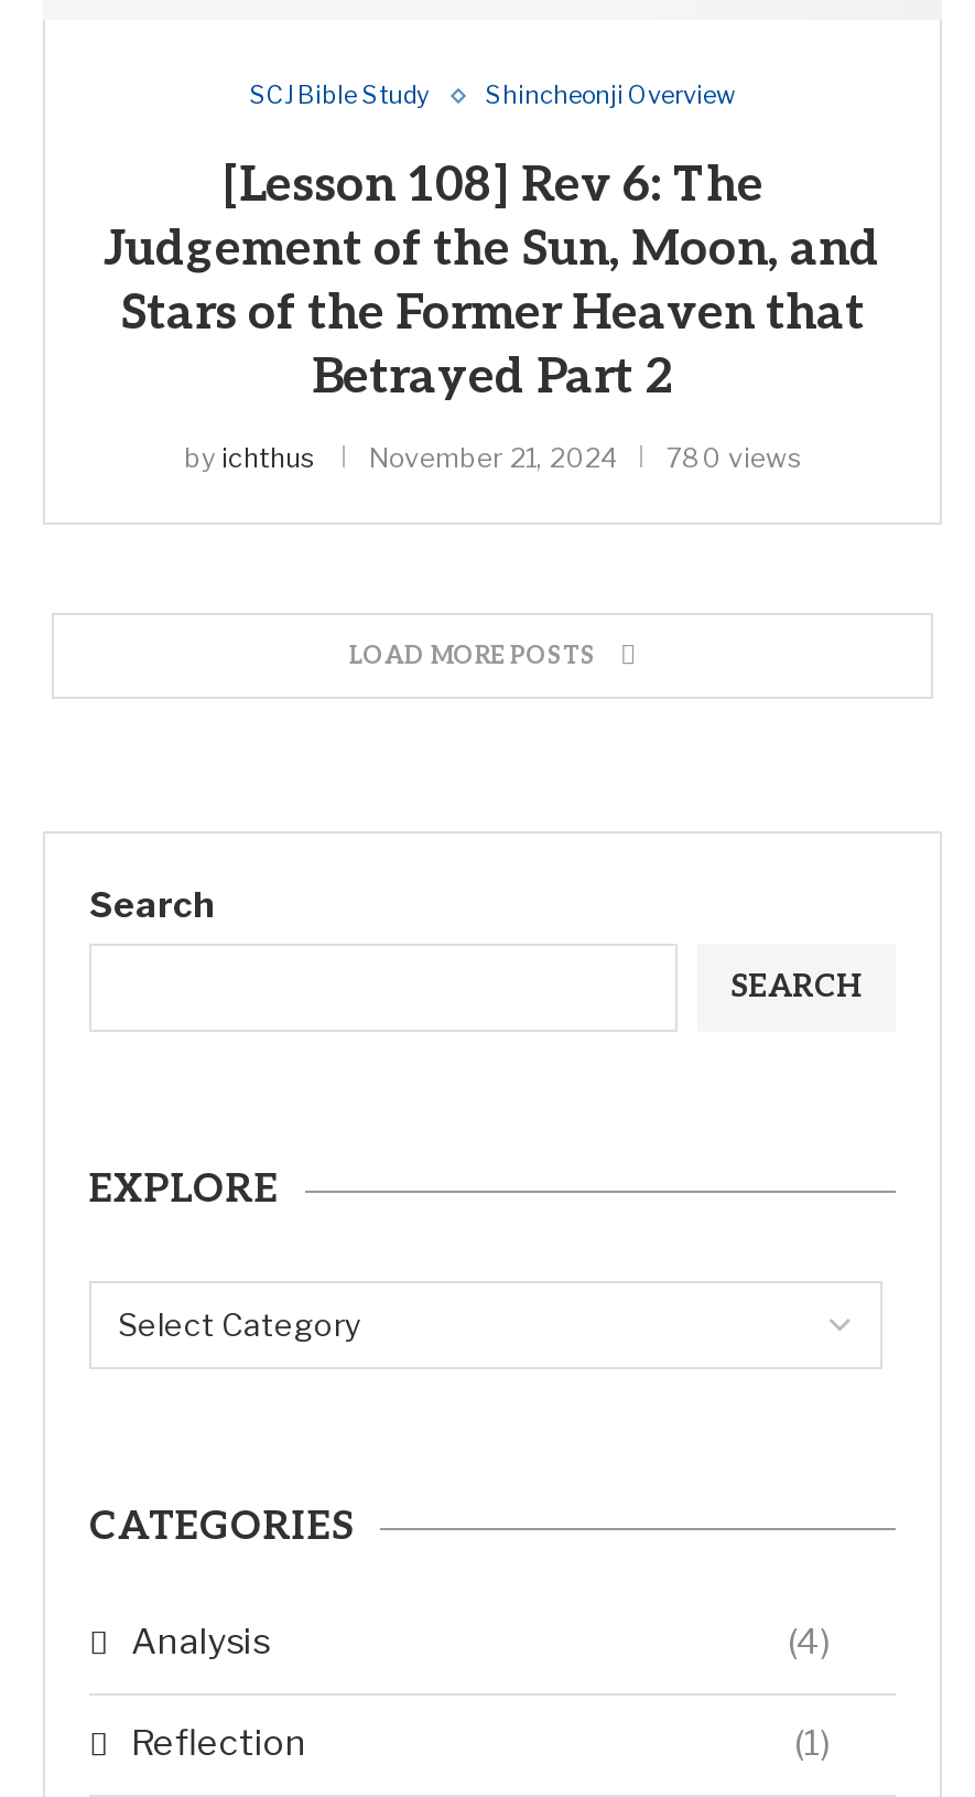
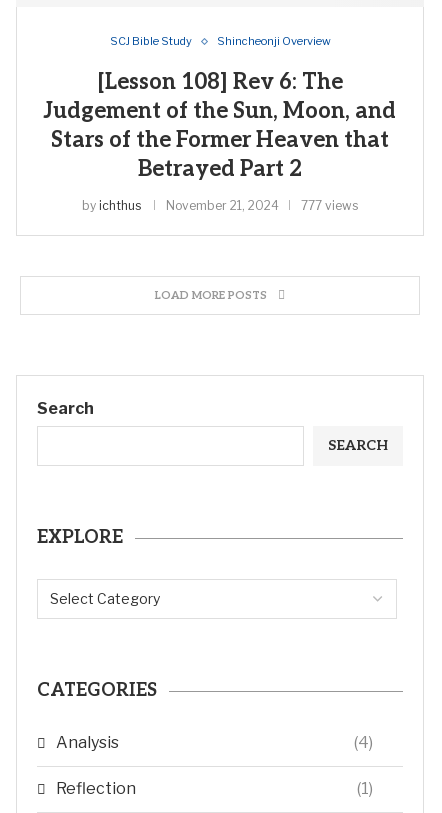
[184,441,801,474] by ichthus November 21, 2024 780 views -> [82,198,358,213] by ichthus November 21, 2024 777 views

